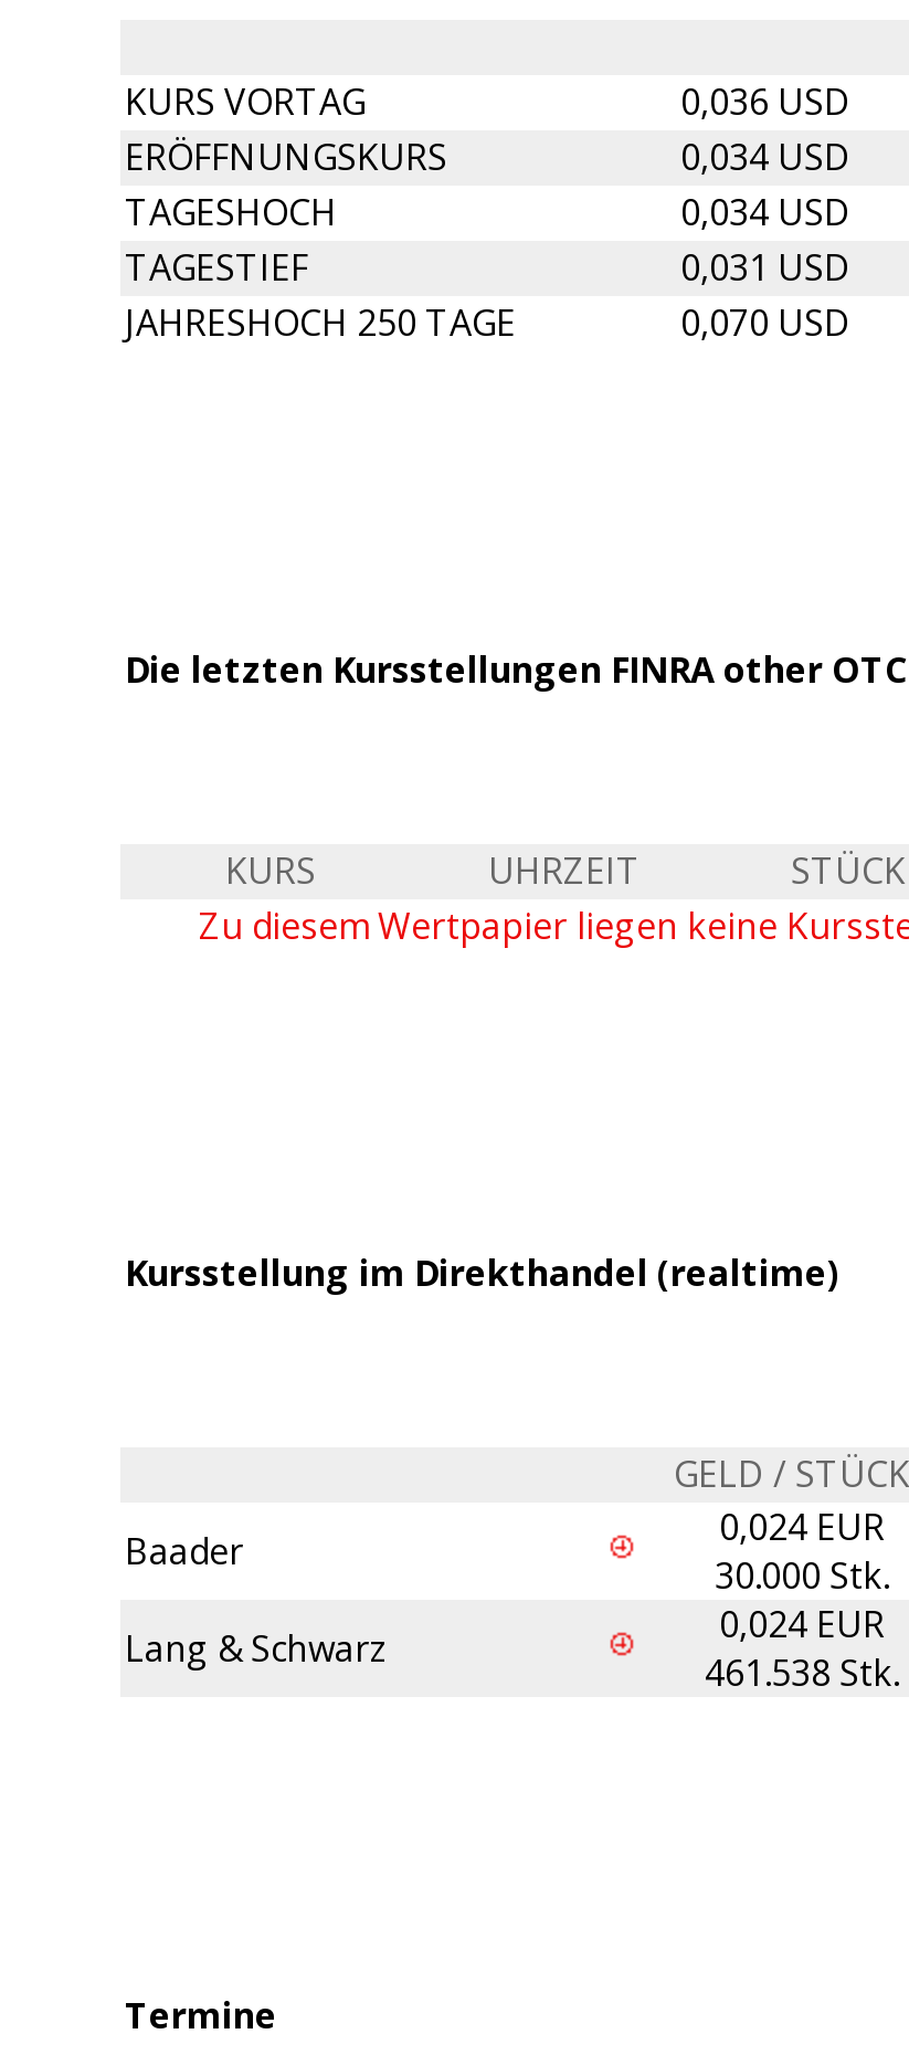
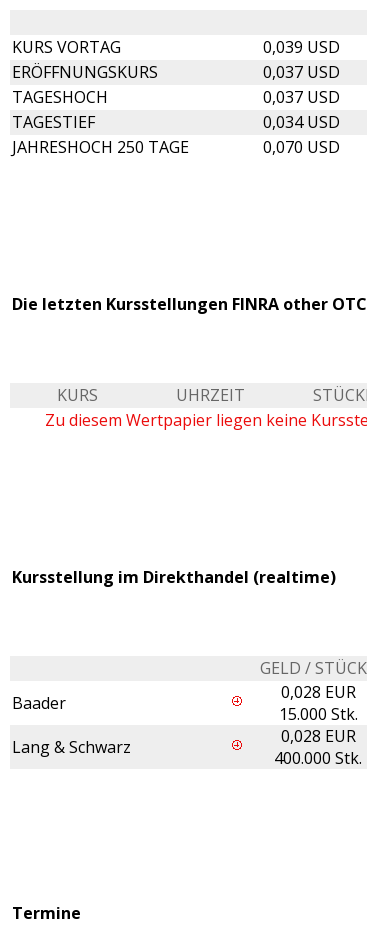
[680,77,850,126] 0,036 USD -> [263,36,340,58] 0,039 USD
[680,133,850,181] 0,034 USD -> [263,61,340,83] 0,037 USD
[680,188,850,236] 0,034 USD -> [263,86,340,108] 0,037 USD
[680,243,850,292] 0,031 USD -> [263,111,340,133] 0,034 USD
[719,1503,885,1551] 0,024 EUR -> [281,681,356,703] 0,028 EUR
[715,1551,889,1600] 30.000 Stk. -> [279,703,358,725] 15.000 Stk.
[719,1600,885,1648] 0,024 EUR -> [281,725,356,747] 0,028 EUR
[705,1648,899,1697] 461.538 Stk. -> [274,747,362,769] 400.000 Stk.

